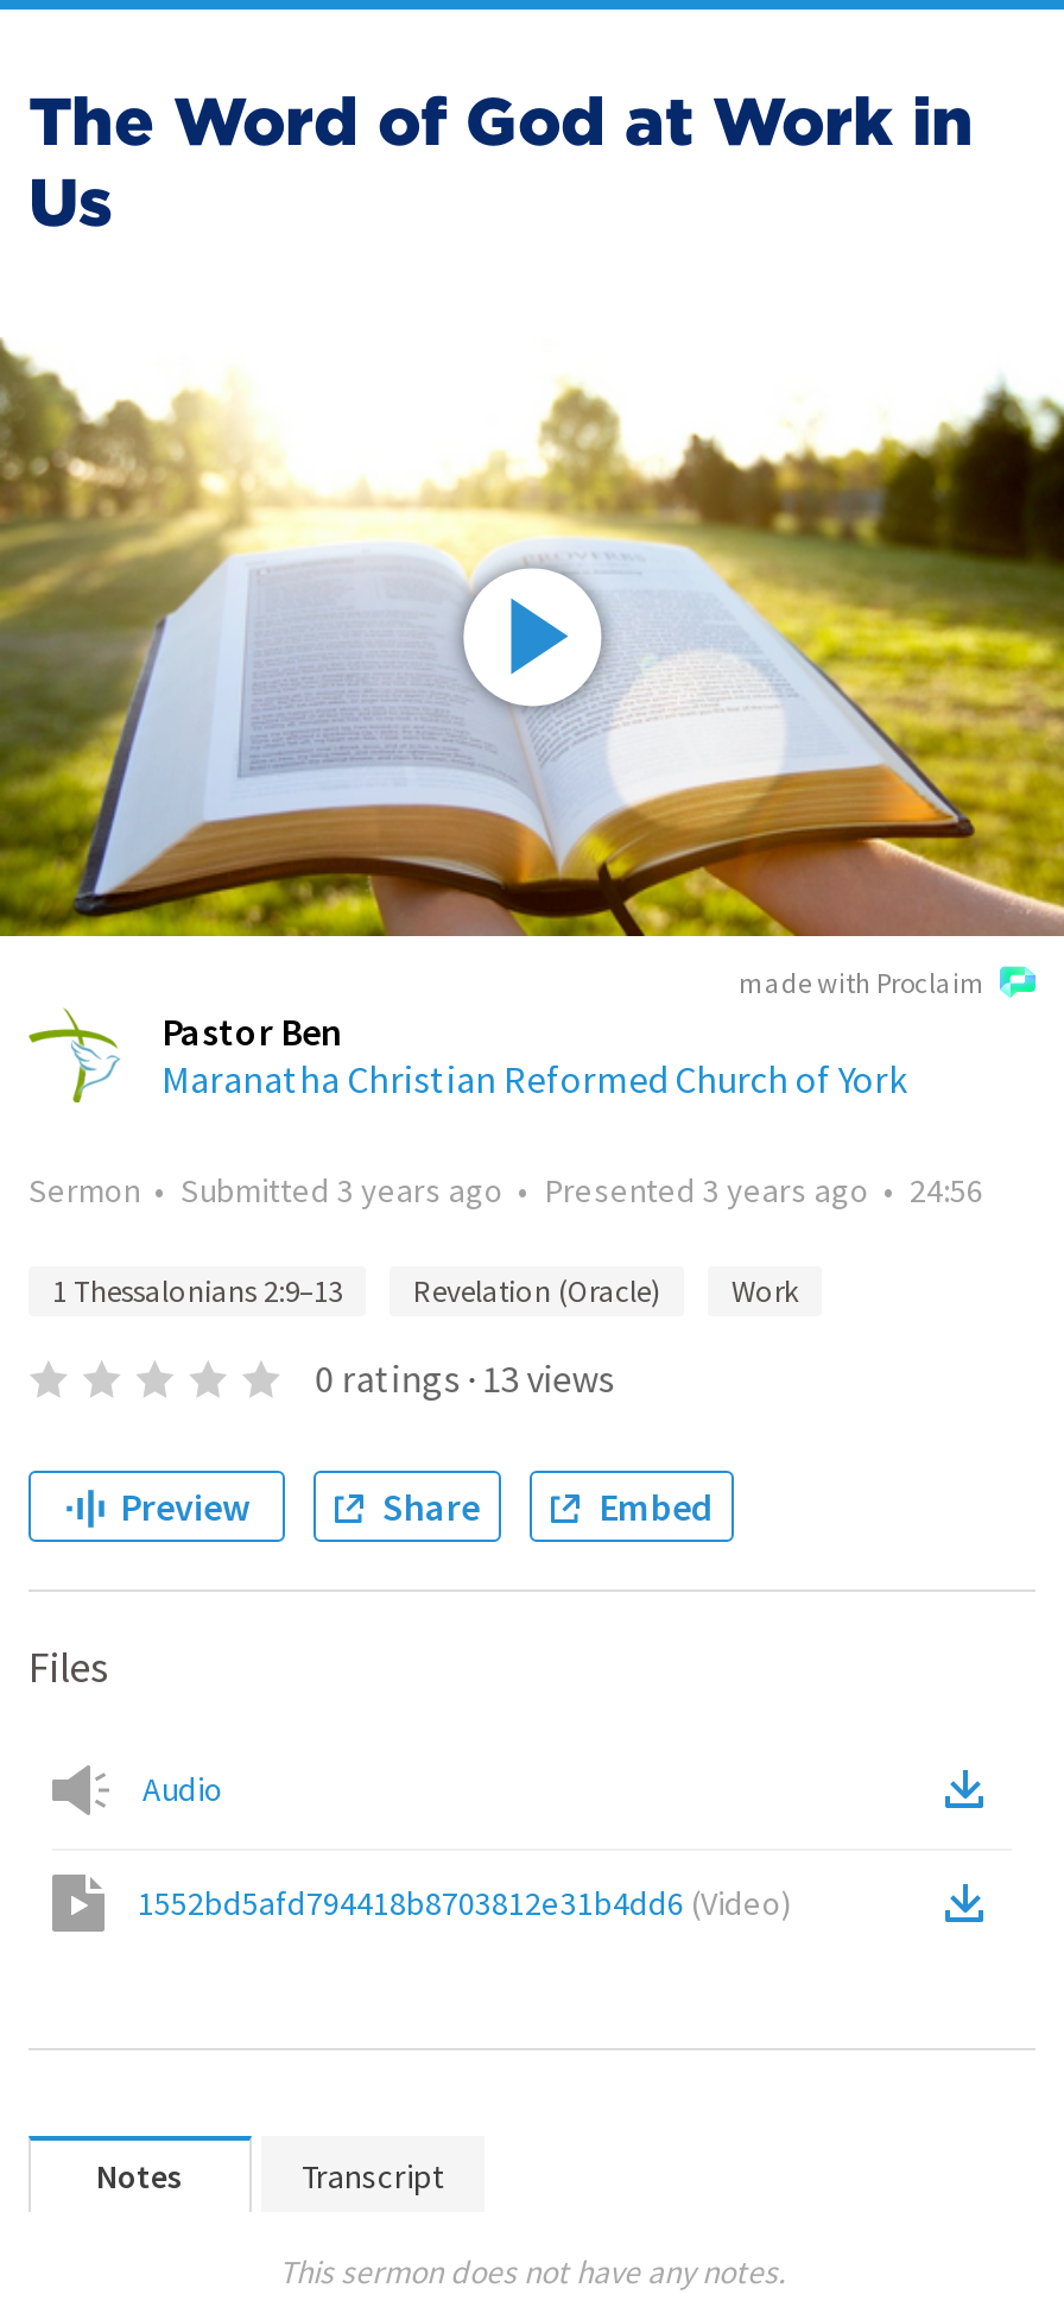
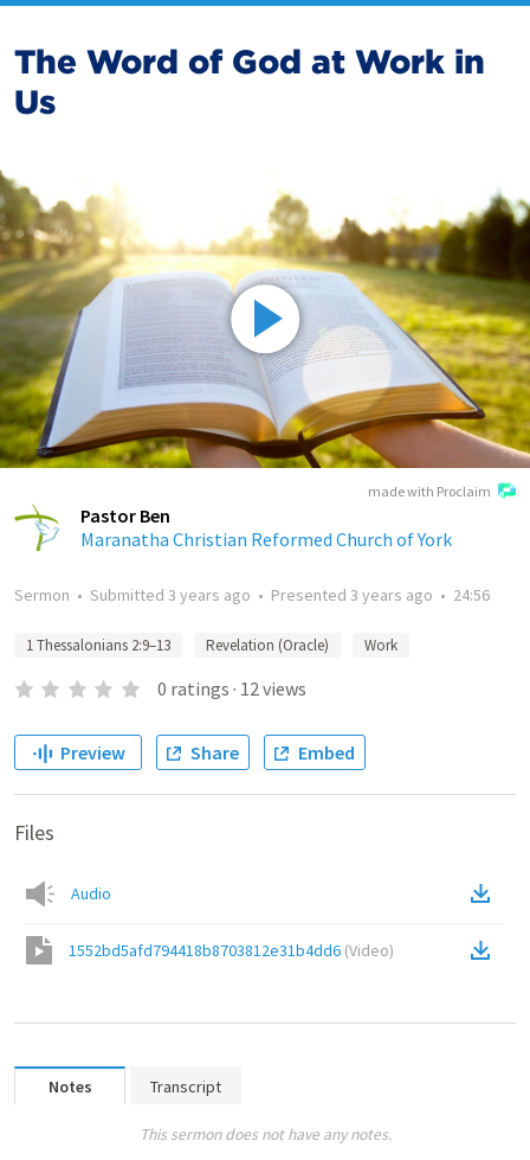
[315,1354,614,1402] 0 ratings · 13 views -> [157,677,306,700] 0 ratings · 12 views

